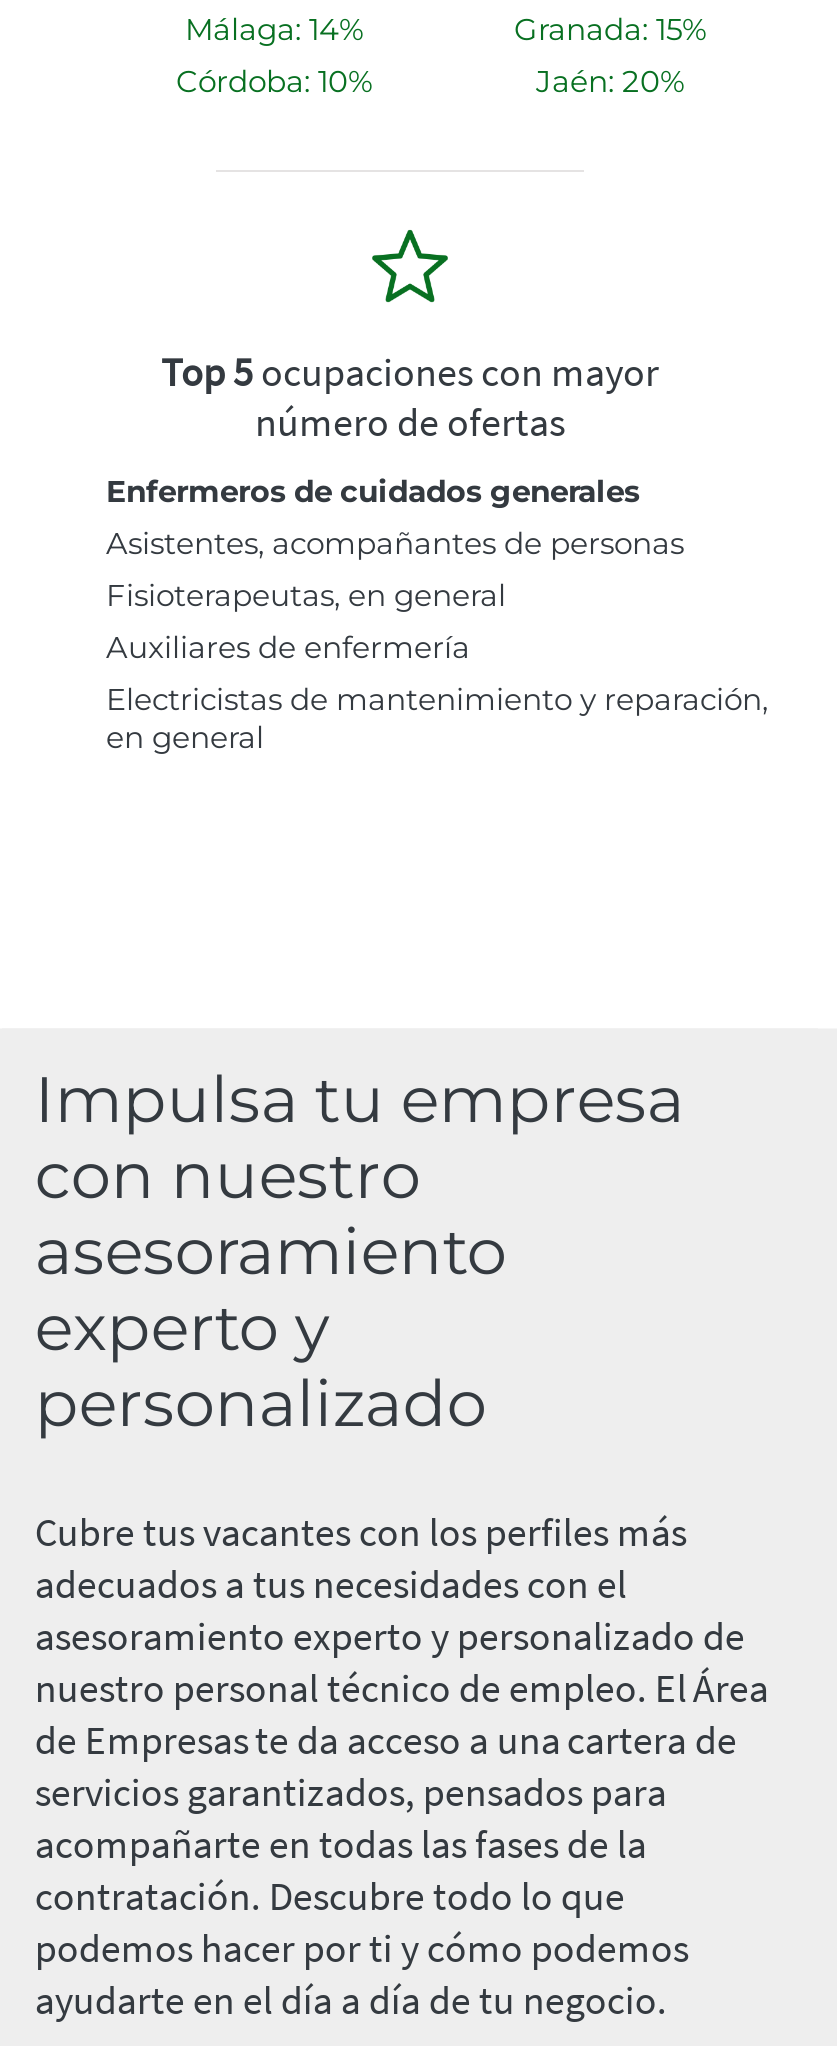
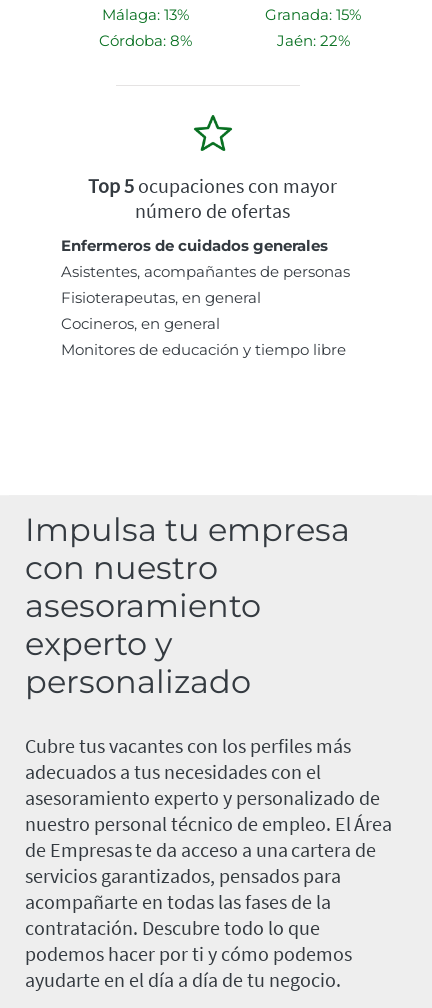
[185,10,363,48] Málaga: 14% -> [101,5,188,24] Málaga: 13%
[176,62,372,100] Córdoba: 10% -> [98,31,191,50] Córdoba: 8%
[536,62,684,100] Jaén: 20% -> [276,31,349,50] Jaén: 22%
[106,628,768,756] Auxiliares de enfermería | Electricistas de mantenimiento y reparación, | en general -> [61,314,346,359] Cocineros, en general | Monitores de educación y tiempo libre

